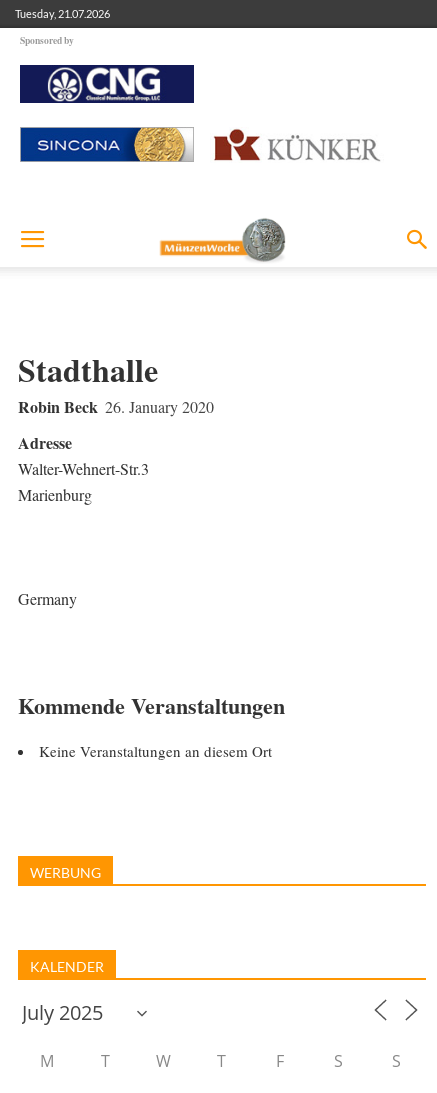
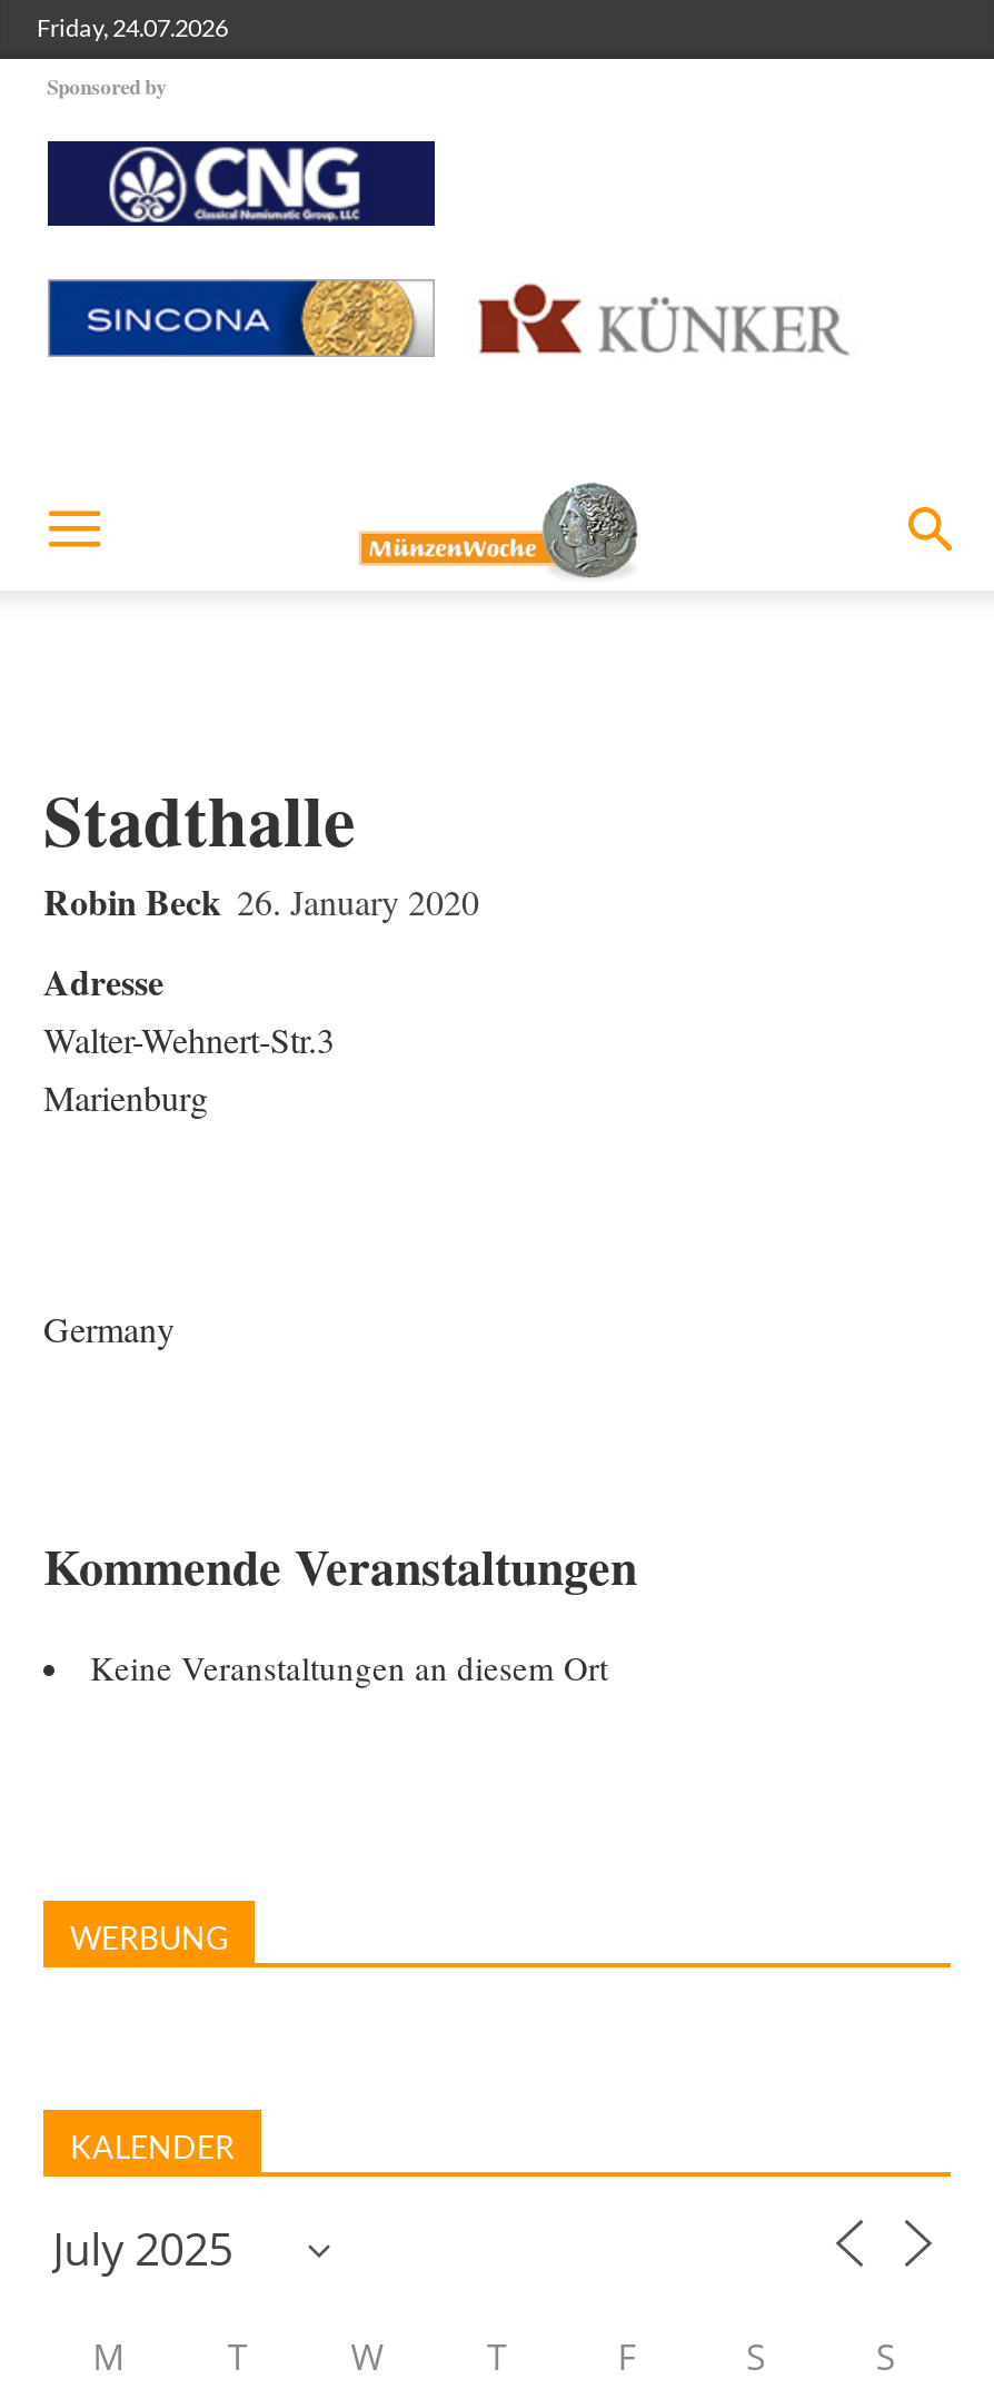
[15,7,110,20] Tuesday, 21.07.2026 -> [37,12,228,41] Friday, 24.07.2026

